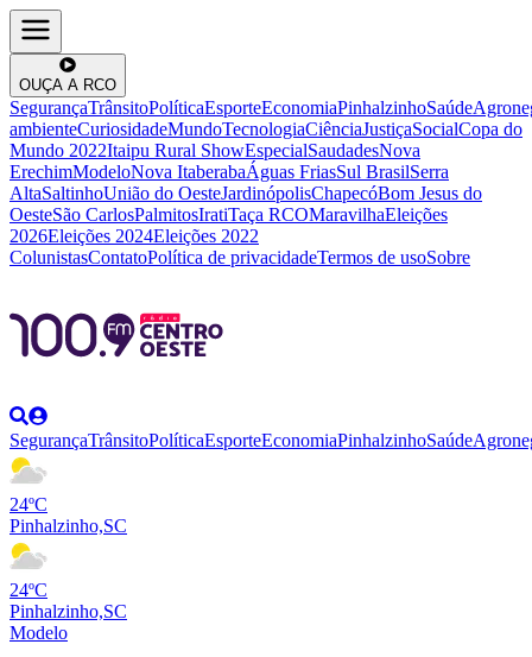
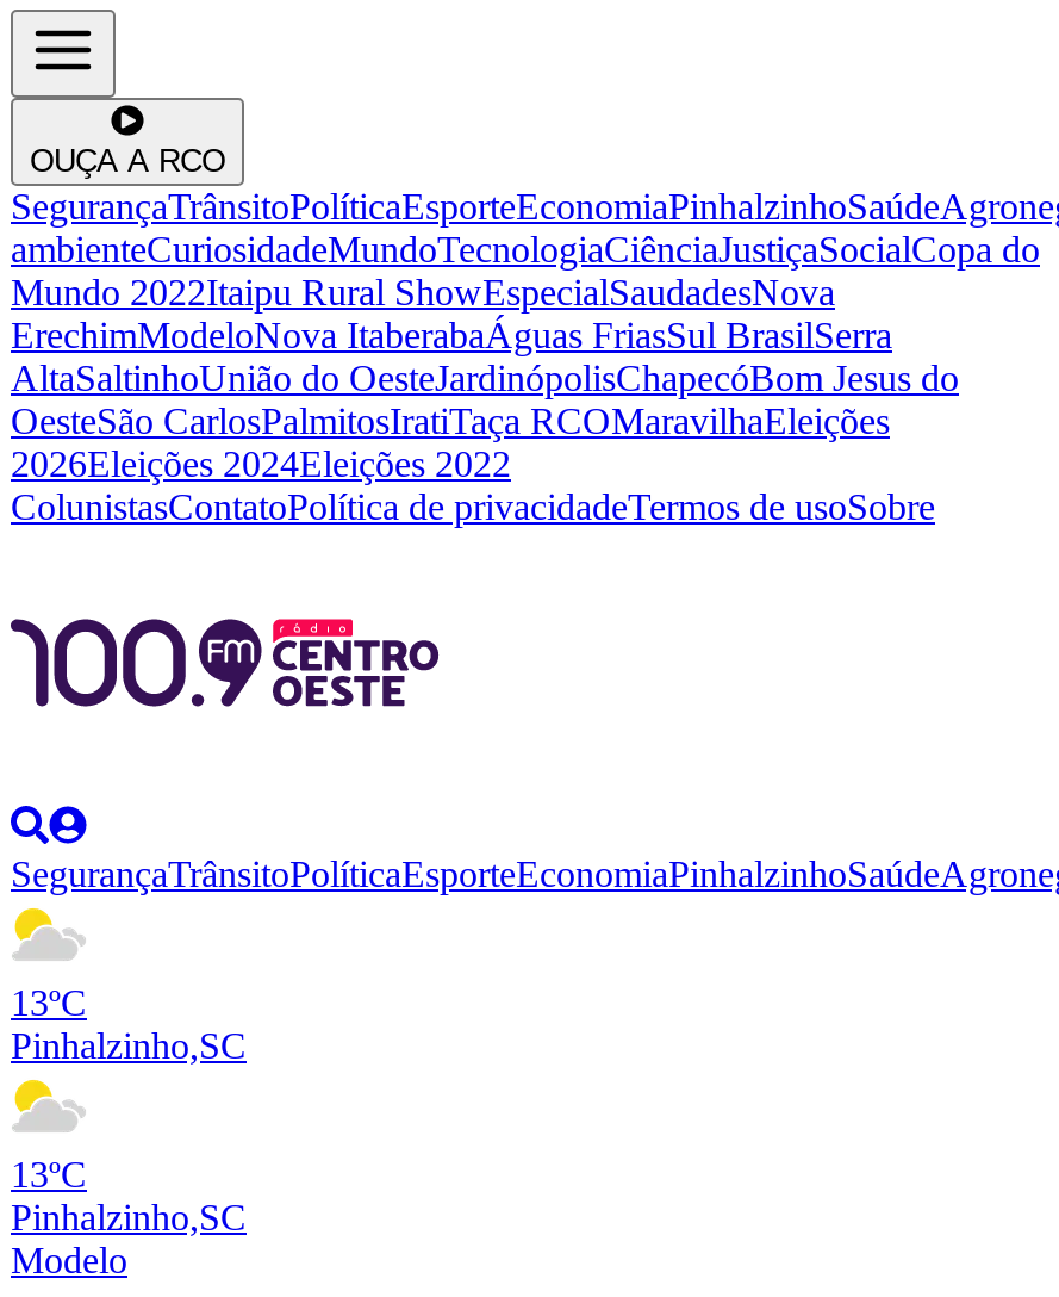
[9,495,47,515] 24ºC -> [11,983,87,1024] 13ºC
[9,580,47,600] 24ºC -> [11,1155,87,1195] 13ºC

